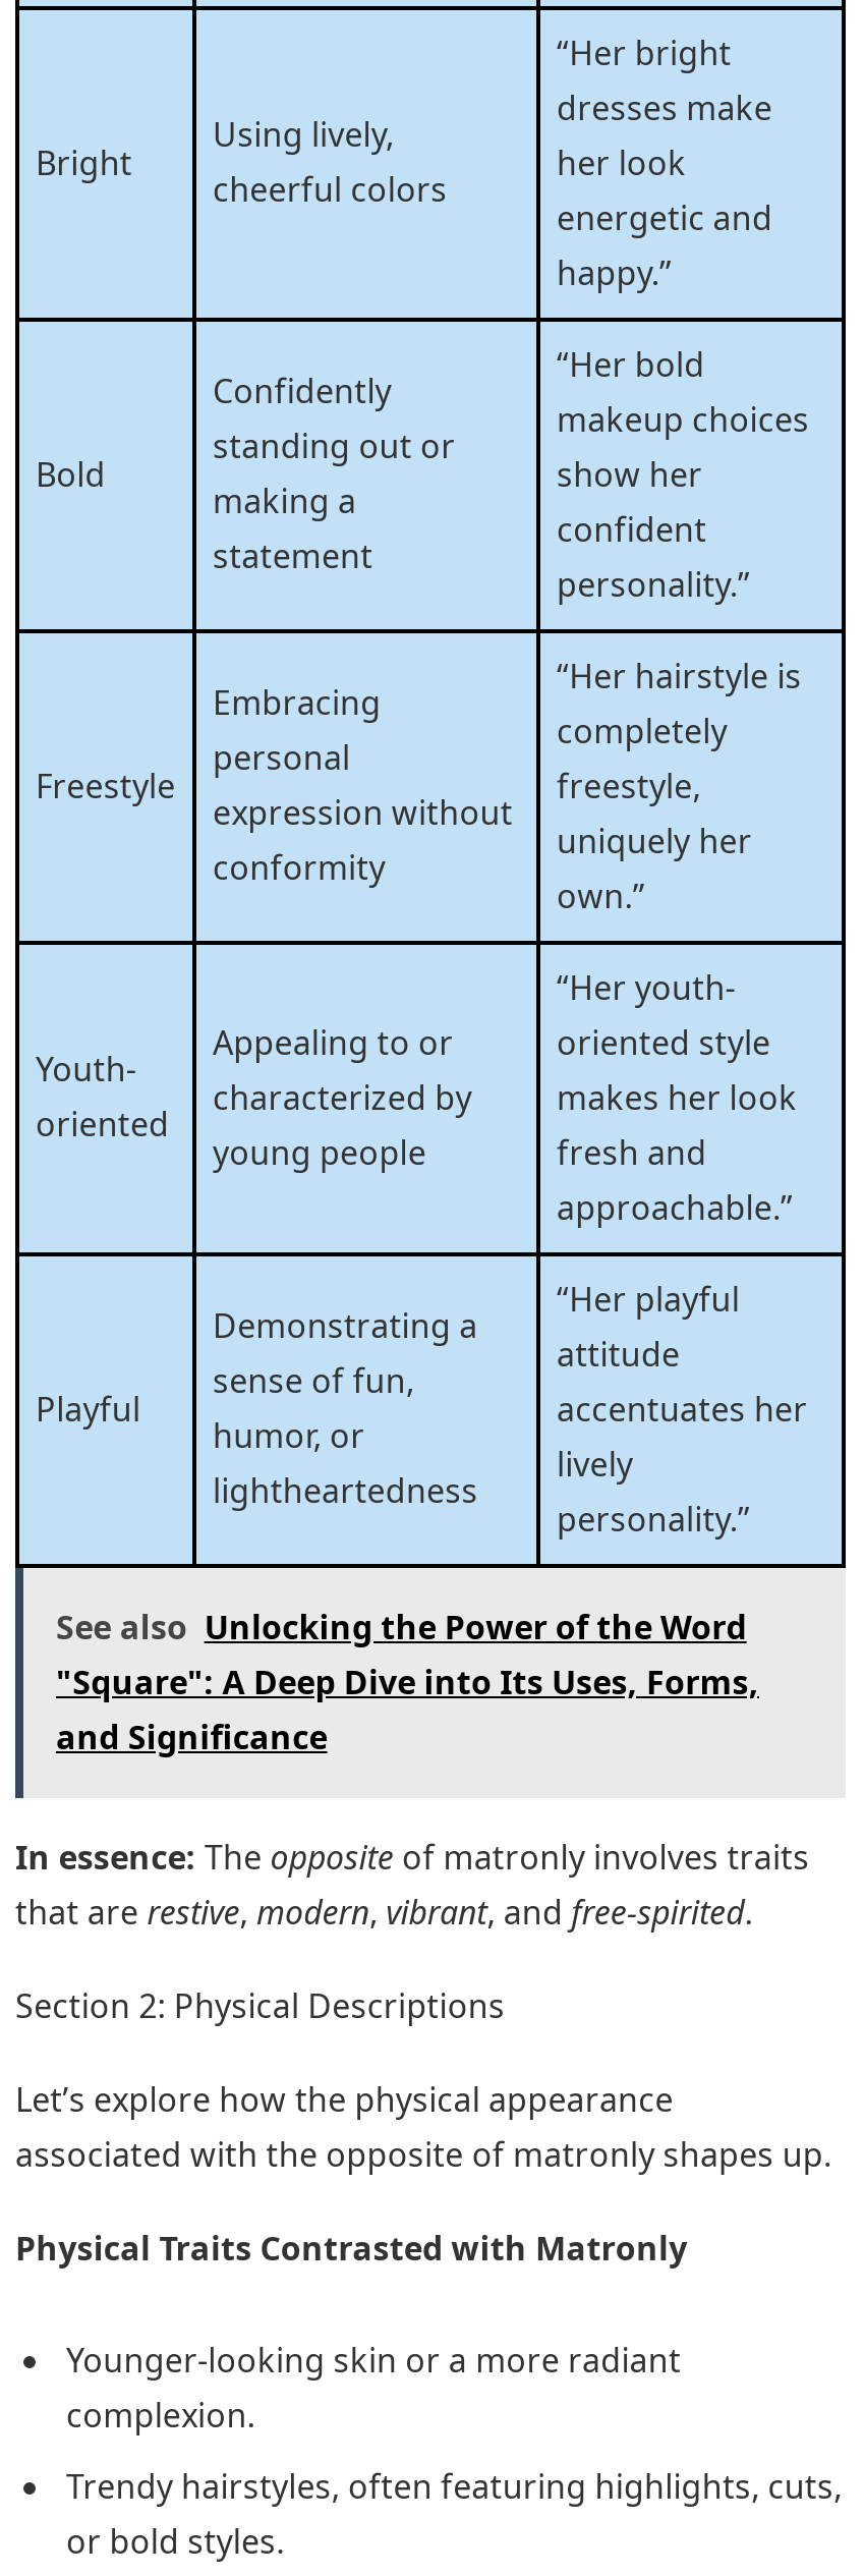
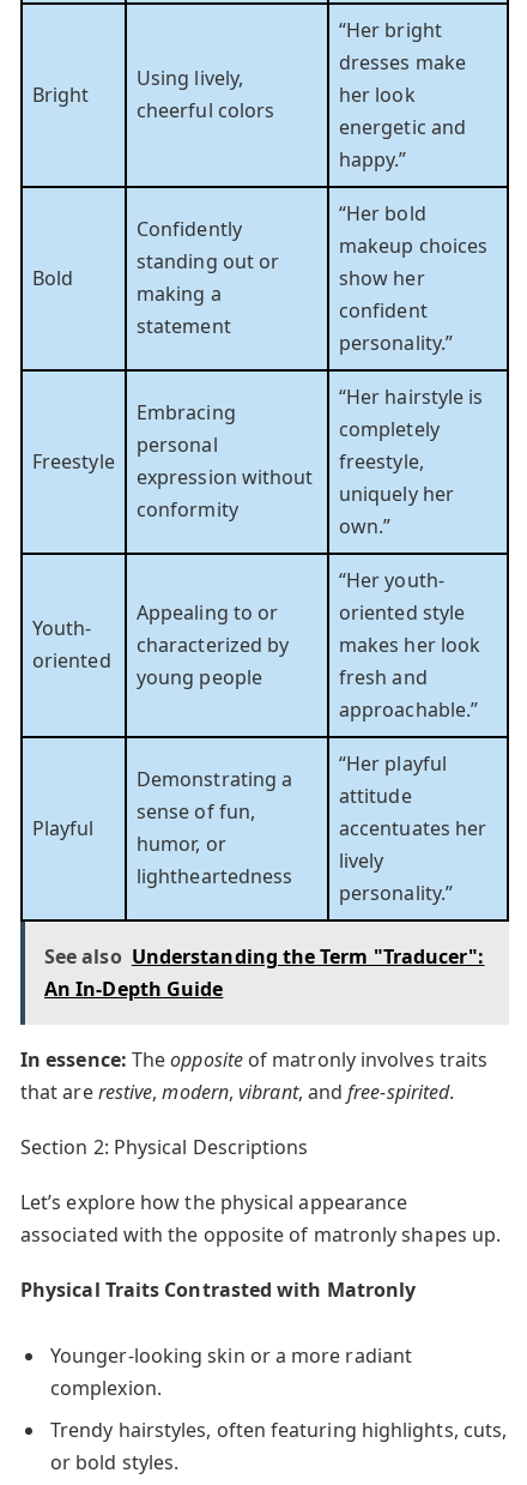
[56,1604,759,1759] See also Unlocking the Power of the Word | "Square": A Deep Dive into Its Uses, Forms, | and Significance -> [44,943,484,1002] See also Understanding the Term "Traducer": | An In-Depth Guide

